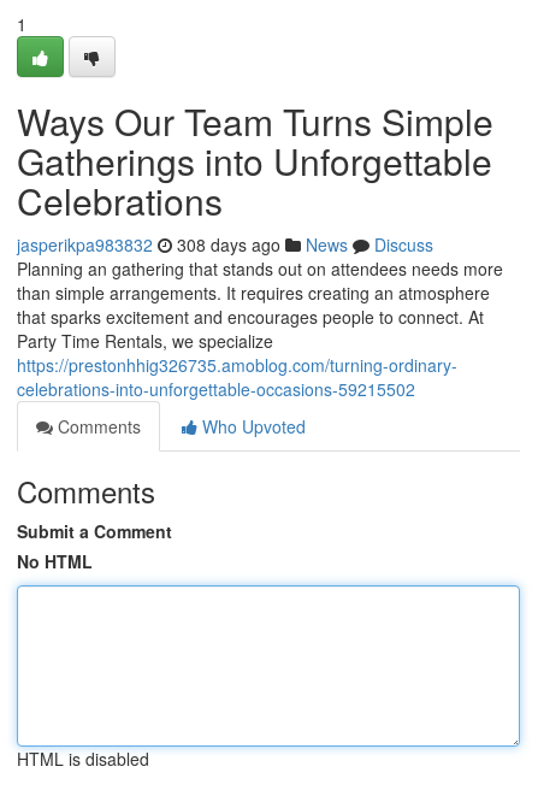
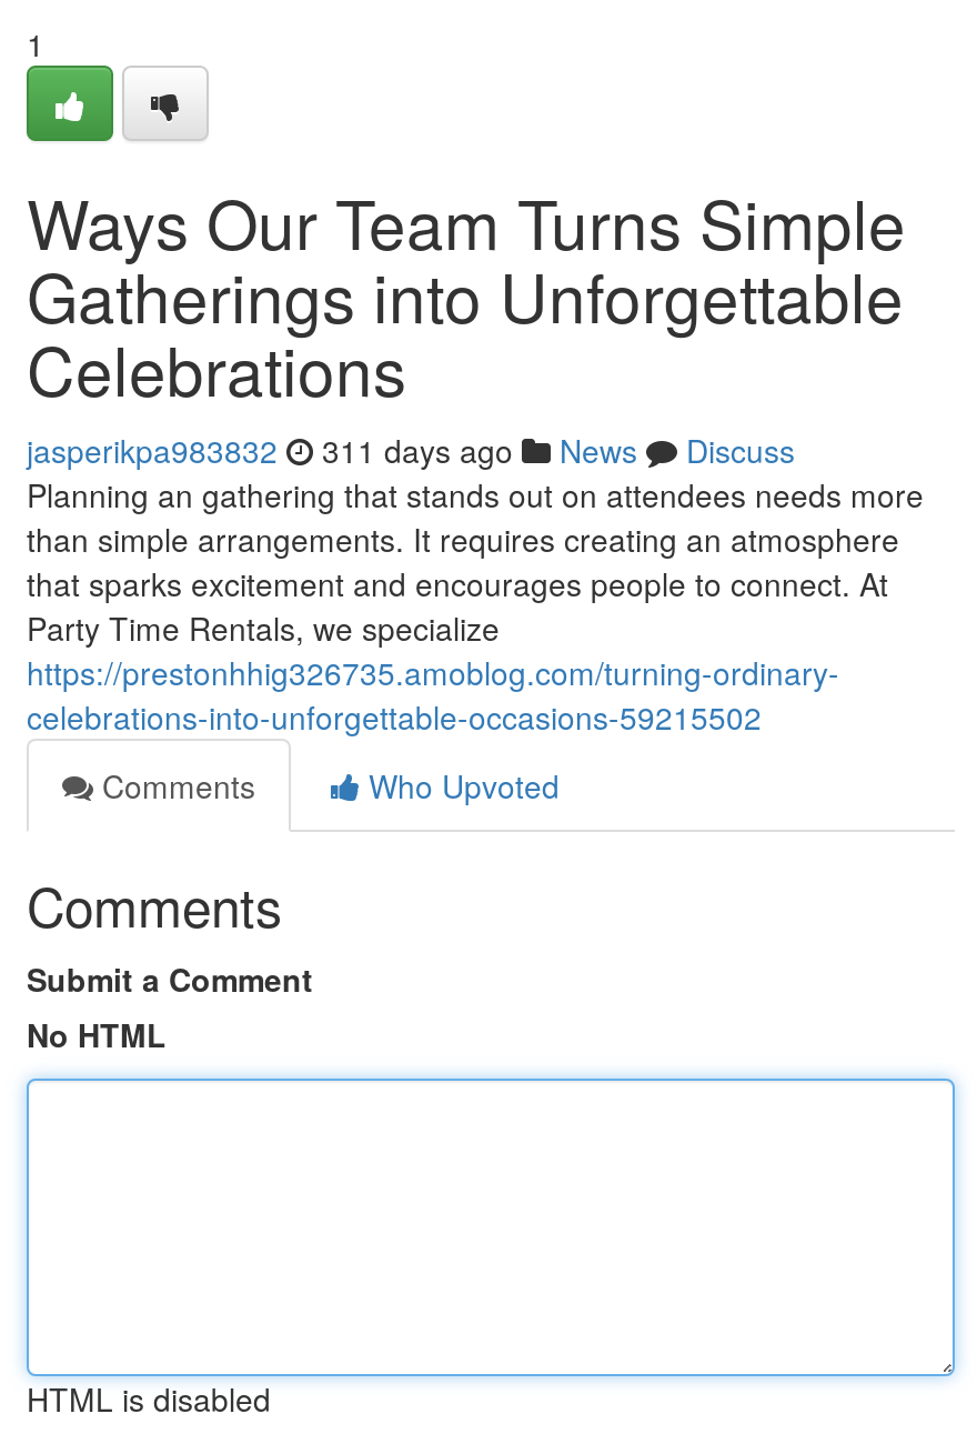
[17,232,433,257] jasperikpa983832 308 days ago News Discuss -> [27,428,795,472] jasperikpa983832 311 days ago News Discuss

